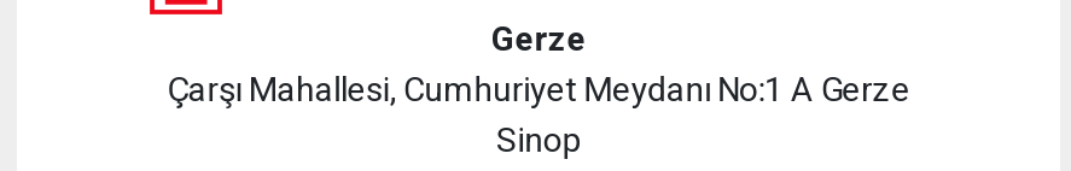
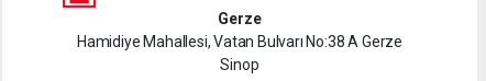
[167,69,910,108] Çarşı Mahallesi, Cumhuriyet Meydanı No:1 A Gerze -> [77,33,402,50] Hamidiye Mahallesi, Vatan Bulvarı No:38 A Gerze

